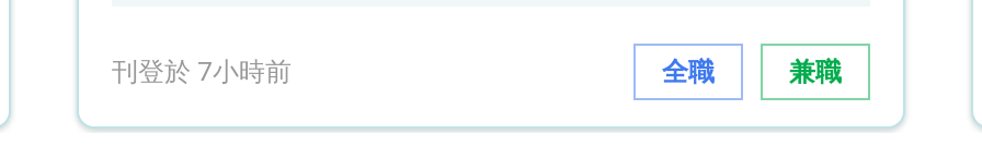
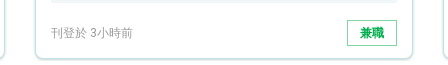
[112,56,715,86] 刊登於 7小時前 | 全職 -> [51,25,133,39] 刊登於 3小時前

